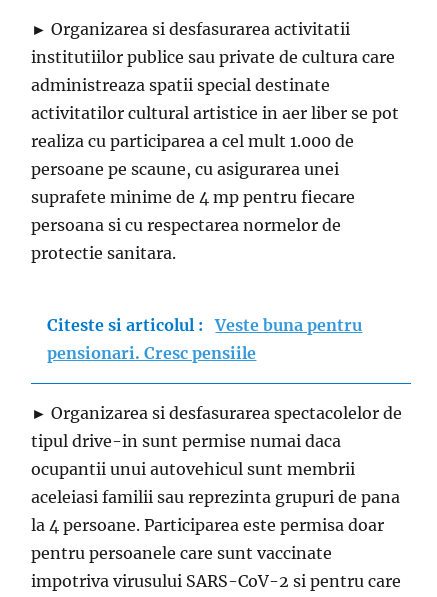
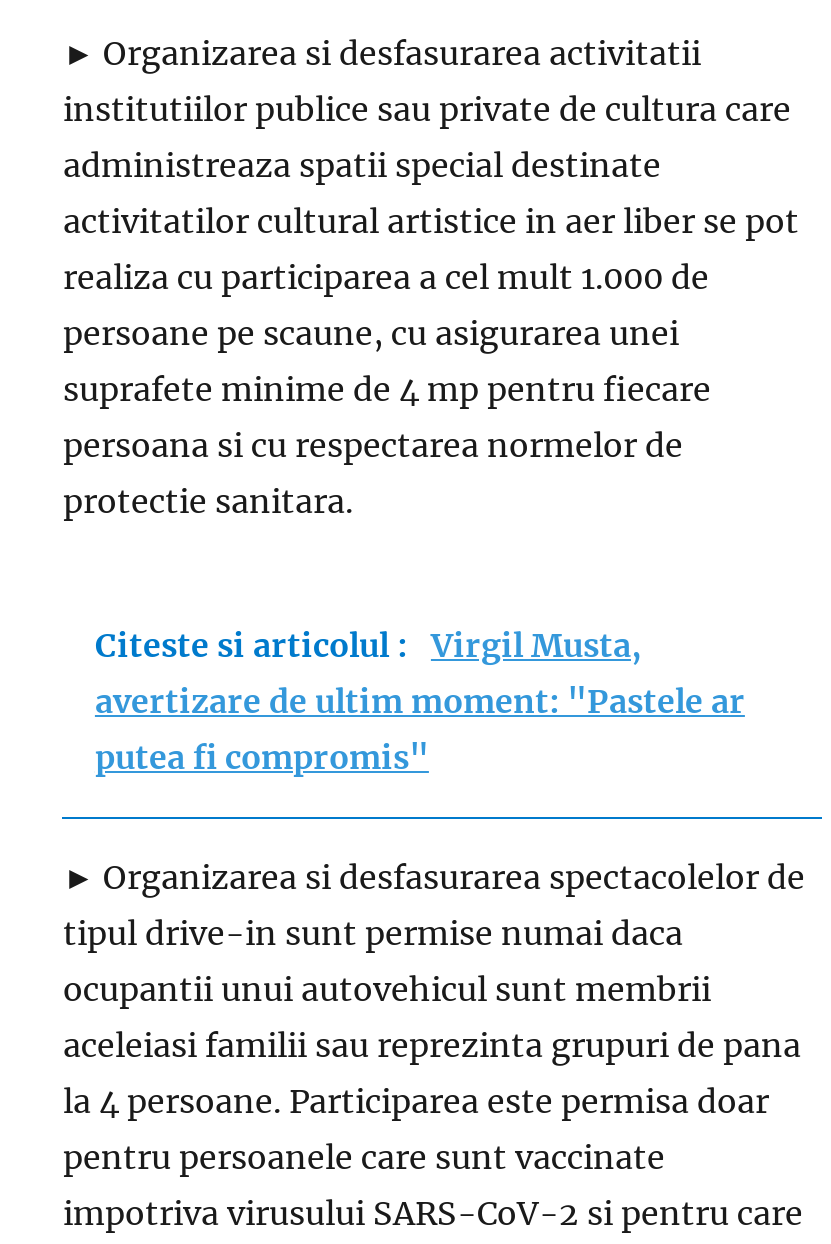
[47,315,362,363] Citeste si articolul : Veste buna pentru | pensionari. Cresc pensiile -> [95,625,745,777] Citeste si articolul : Virgil Musta, | avertizare de ultim moment: "Pastele ar | putea fi compromis"

